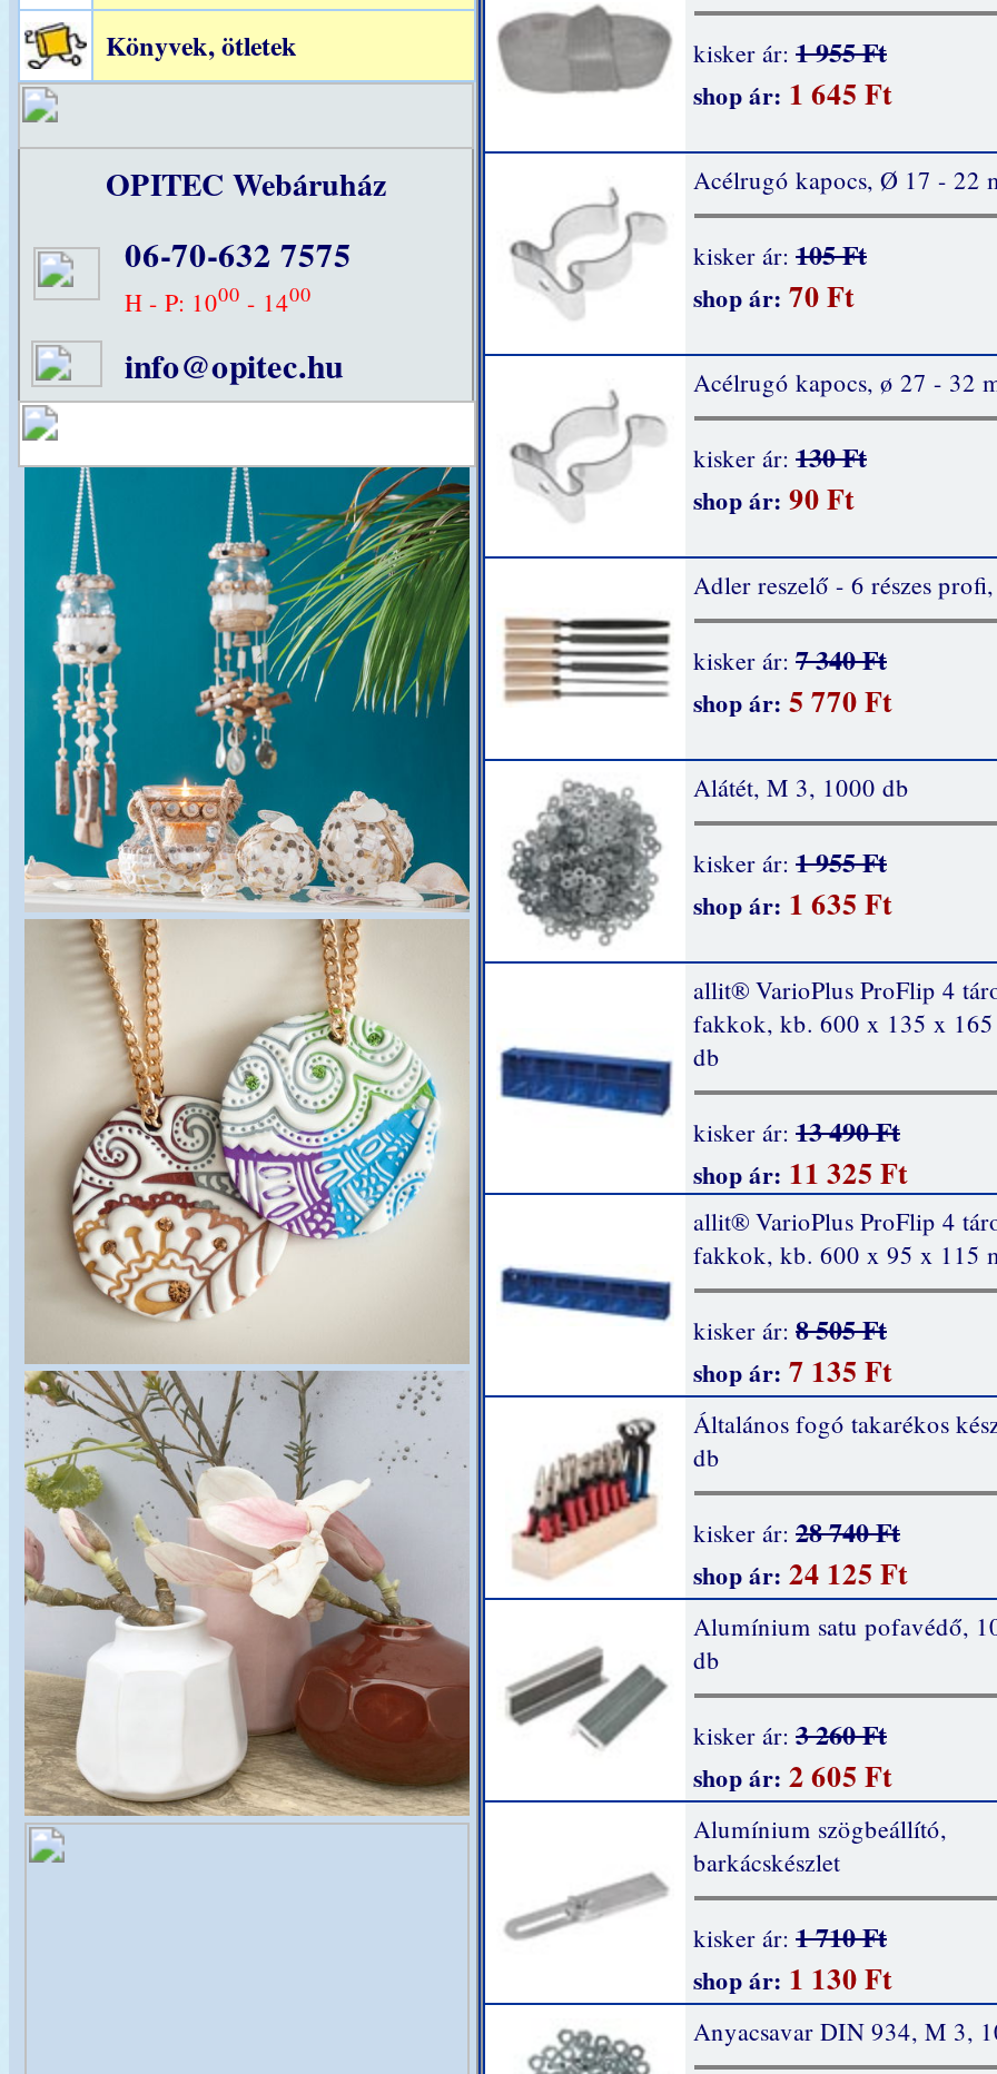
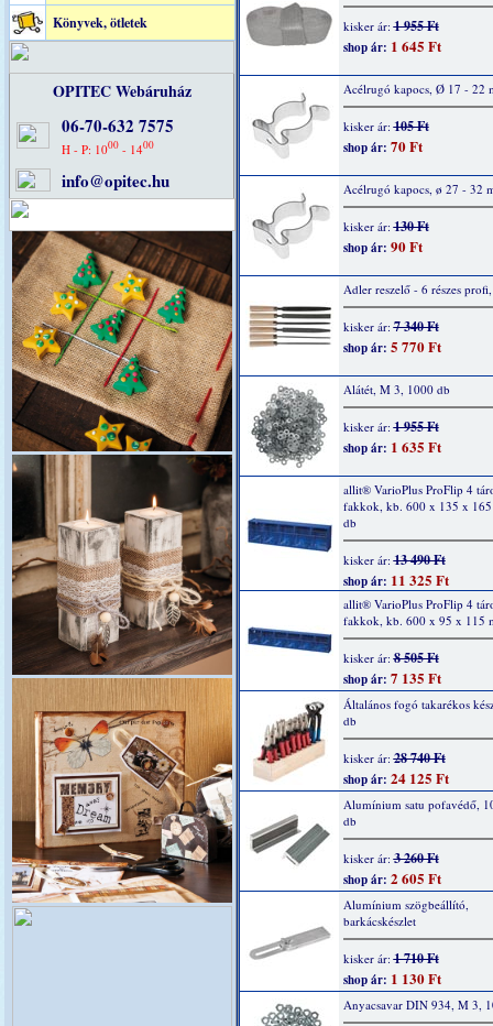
[22,465,472,1871] [image] -> [11,230,233,927] [image]

